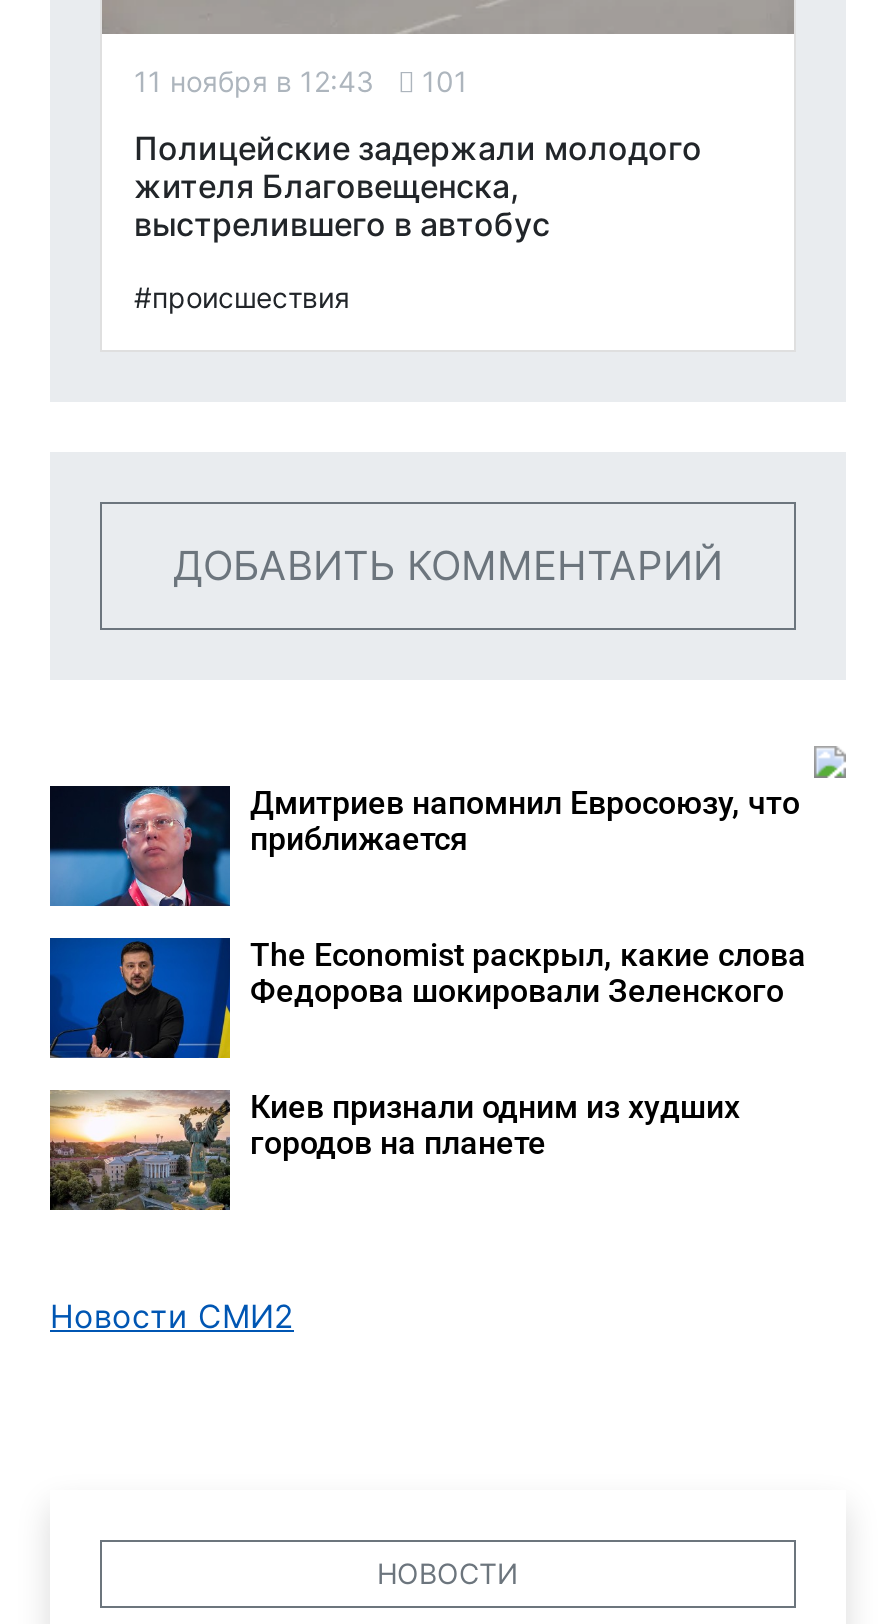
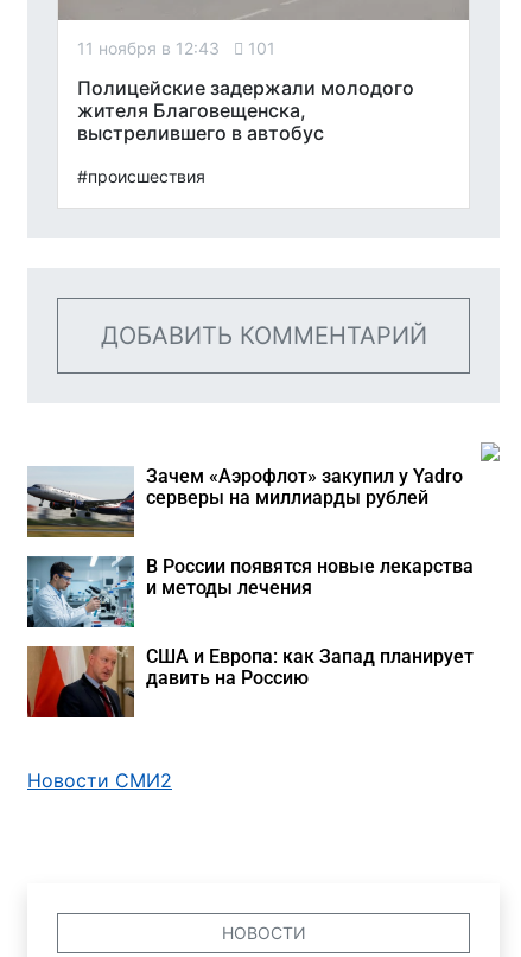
[48,784,800,908] [image] | Дмитриев напомнил Евросоюзу, что | приближается -> [26,465,463,538] [image] | Зачем «Аэрофлот» закупил у Yadro | серверы на миллиарды рублей
[48,936,806,1060] [image] | The Economist раскрыл, какие слова | Федорова шокировали Зеленского -> [26,555,474,629] [image] | В России появятся новые лекарства | и методы лечения
[48,1089,740,1212] [image] | Киев признали одним из худших | городов на планете -> [26,646,474,719] [image] | США и Европа: как Запад планирует | давить на Россию

